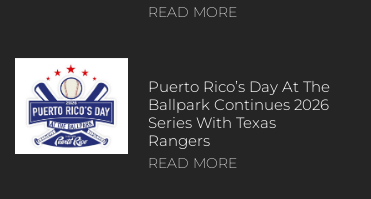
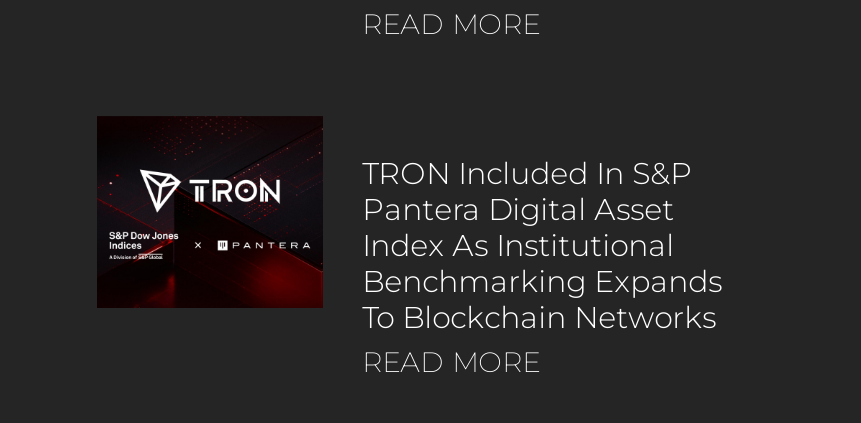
[14,57,330,155] [image] | Puerto Rico’s Day At The | Ballpark Continues 2026 | Series With Texas | Rangers -> [95,116,722,337] [image] | TRON Included In S&P | Pantera Digital Asset | Index As Institutional | Benchmarking Expands | To Blockchain Networks

